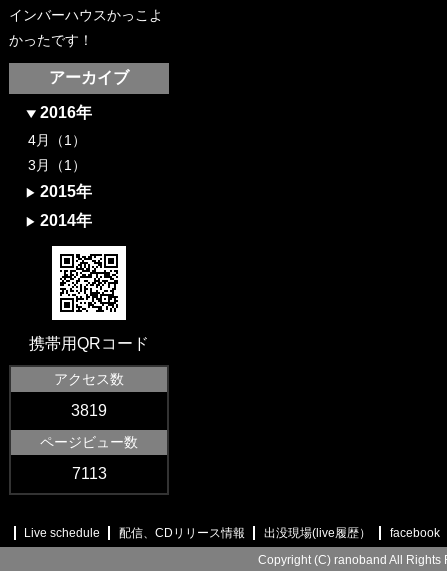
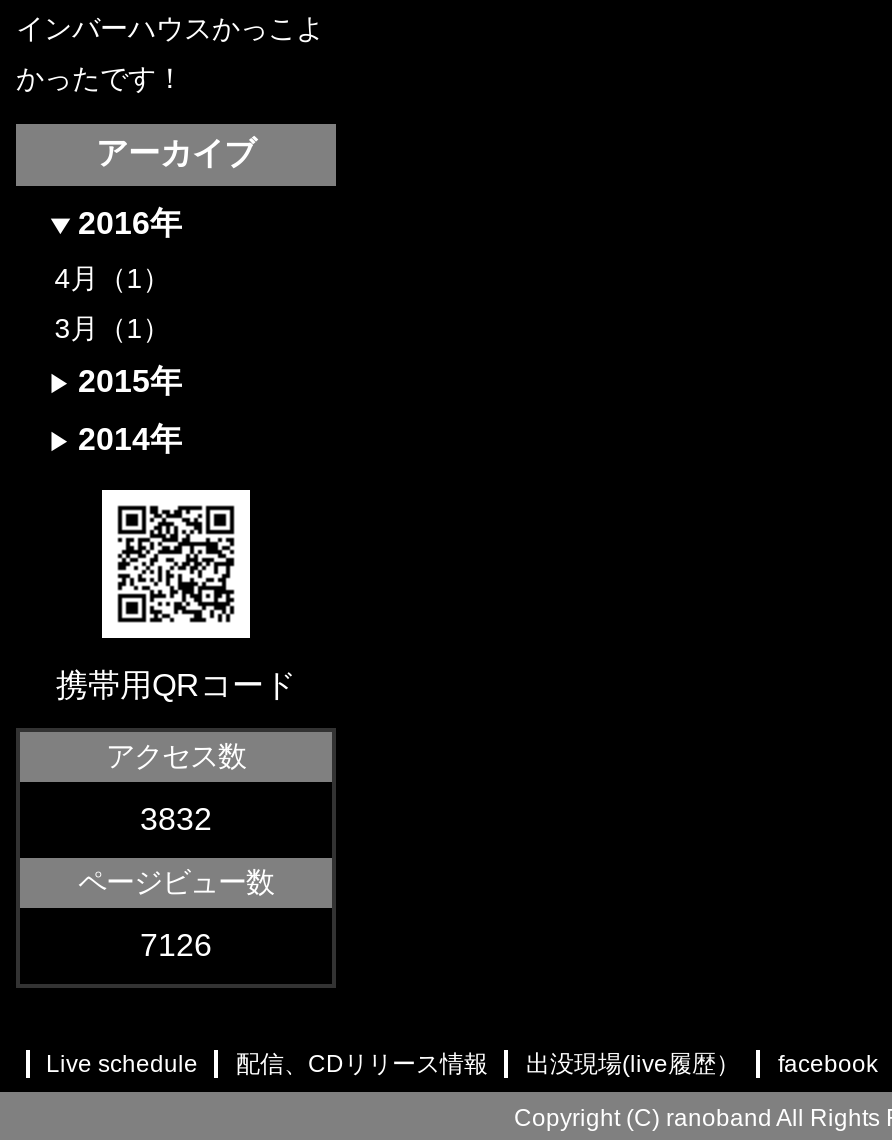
[71,402,107,419] 3819 -> [140,802,212,836] 3832
[71,465,106,482] 7113 -> [140,928,212,962] 7126

